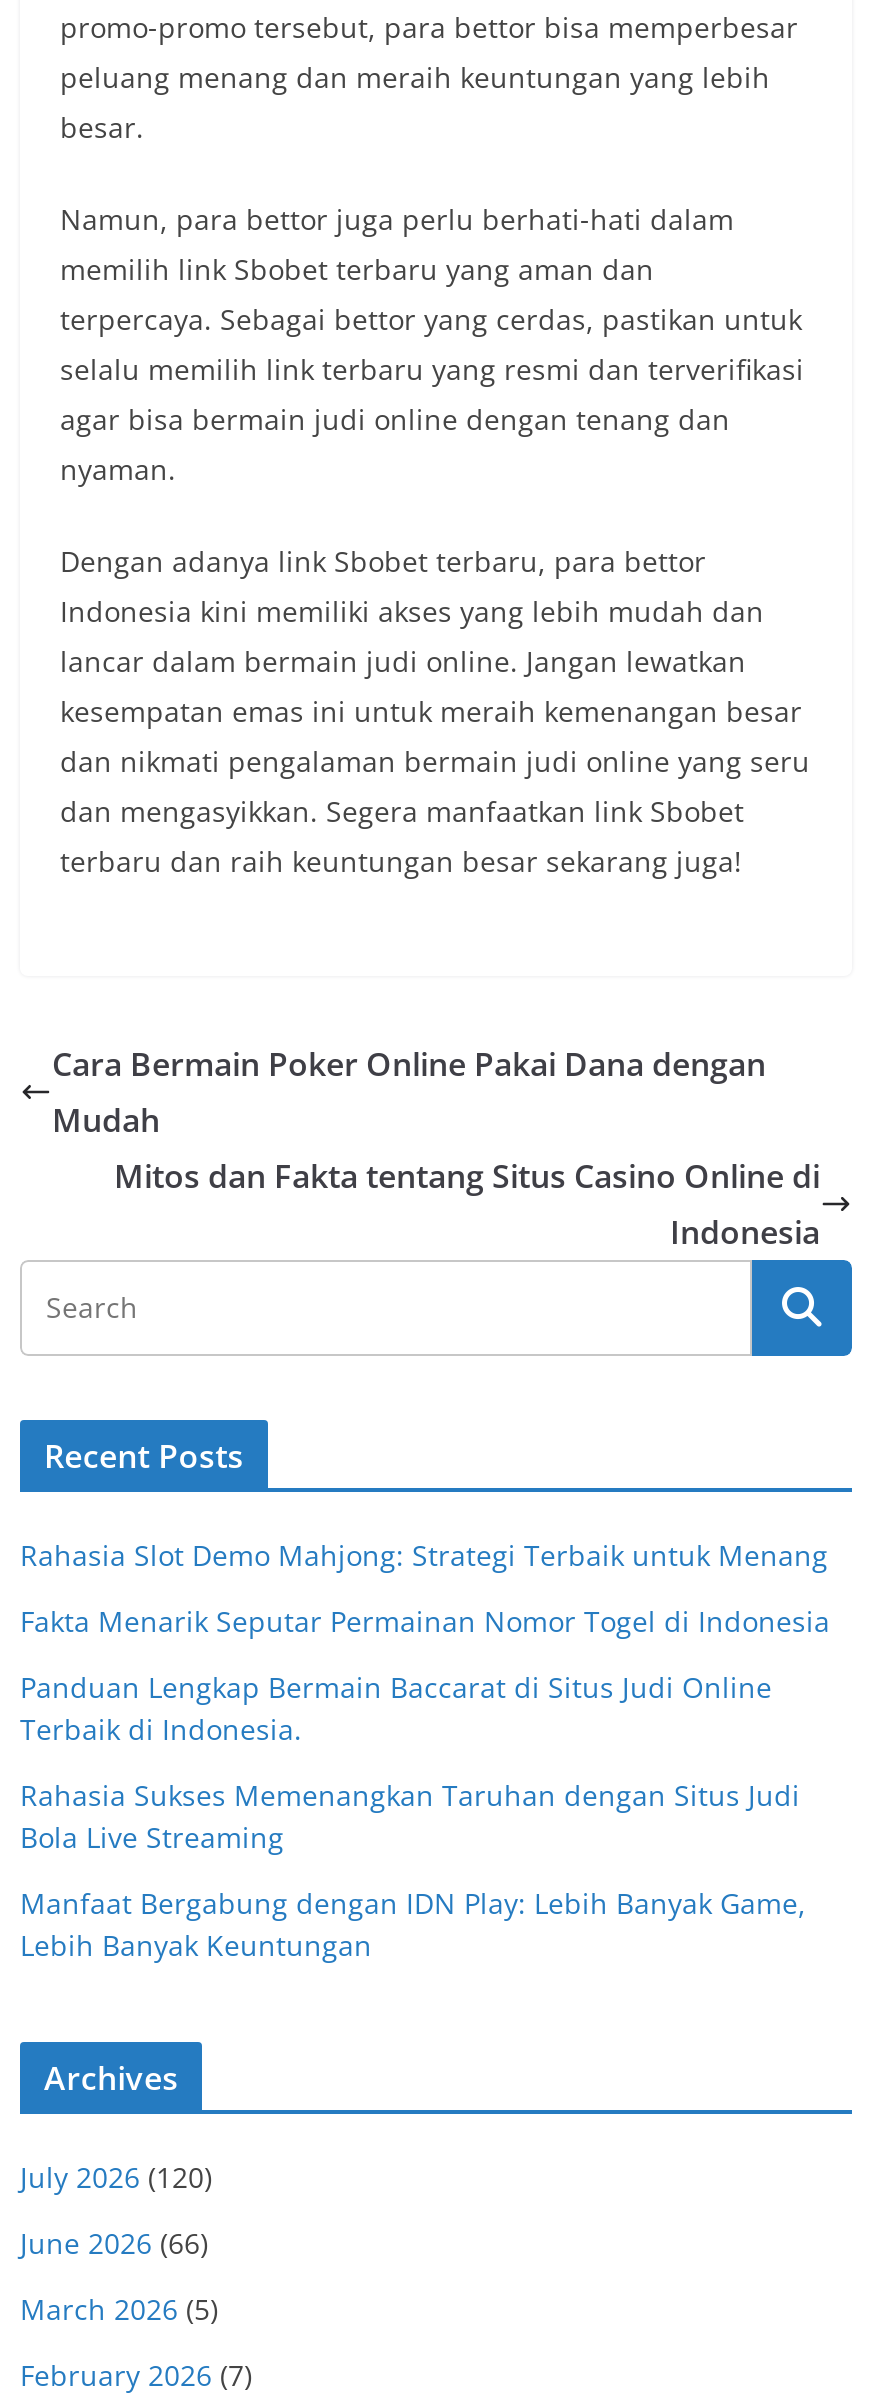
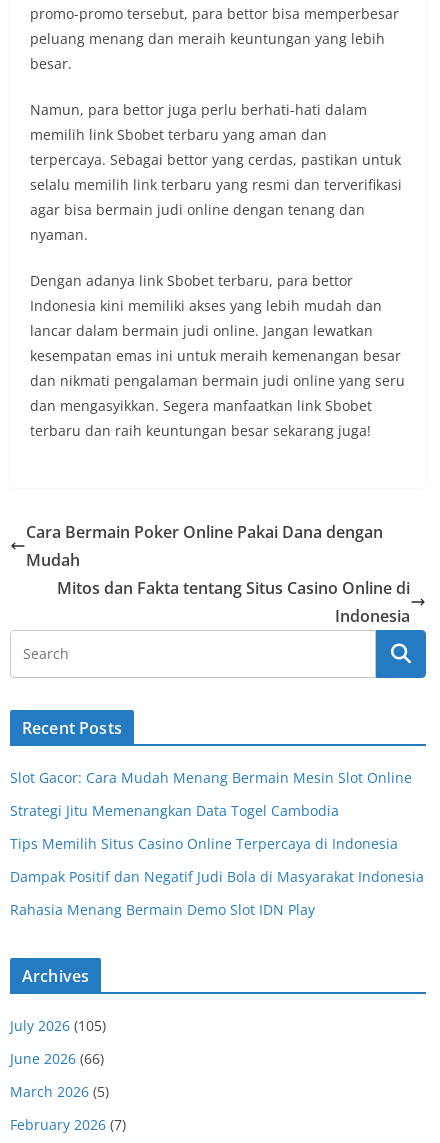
[20,1536,828,1574] Rahasia Slot Demo Mahjong: Strategi Terbaik untuk Menang -> [10,768,412,787] Slot Gacor: Cara Mudah Menang Bermain Mesin Slot Online
[20,1602,830,1640] Fakta Menarik Seputar Permainan Nomor Togel di Indonesia -> [10,801,339,820] Strategi Jitu Memenangkan Data Togel Cambodia
[20,1668,772,1748] Panduan Lengkap Bermain Baccarat di Situs Judi Online | Terbaik di Indonesia. -> [10,834,398,853] Tips Memilih Situs Casino Online Terpercaya di Indonesia
[20,1776,800,1856] Rahasia Sukses Memenangkan Taruhan dengan Situs Judi | Bola Live Streaming -> [10,867,424,886] Dampak Positif dan Negatif Judi Bola di Masyarakat Indonesia
[20,1884,806,1964] Manfaat Bergabung dengan IDN Play: Lebih Banyak Game, | Lebih Banyak Keuntungan -> [10,900,315,919] Rahasia Menang Bermain Demo Slot IDN Play
[20,2158,212,2196] July 2026 (120) -> [10,1016,106,1035] July 2026 (105)

